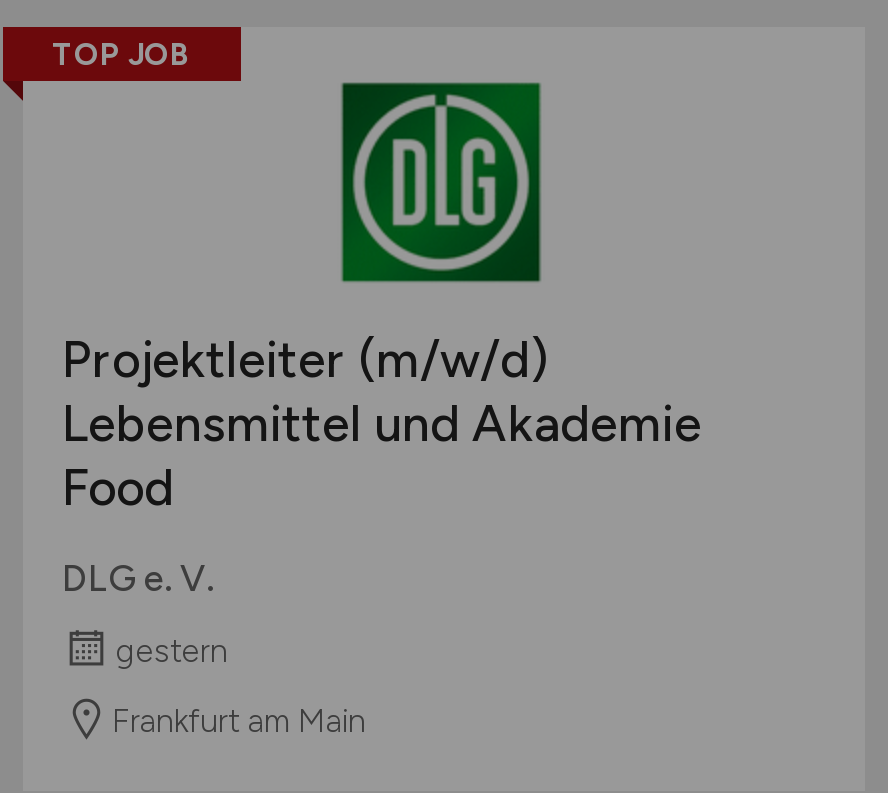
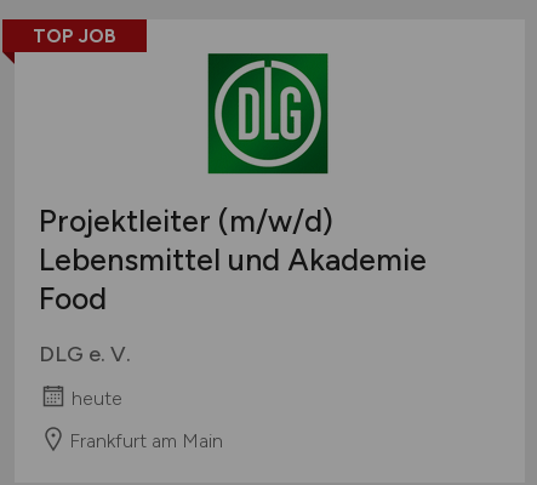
[116,633,228,671] gestern -> [71,387,122,410] heute

